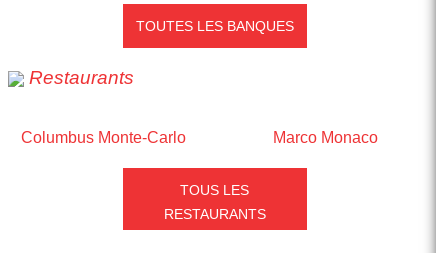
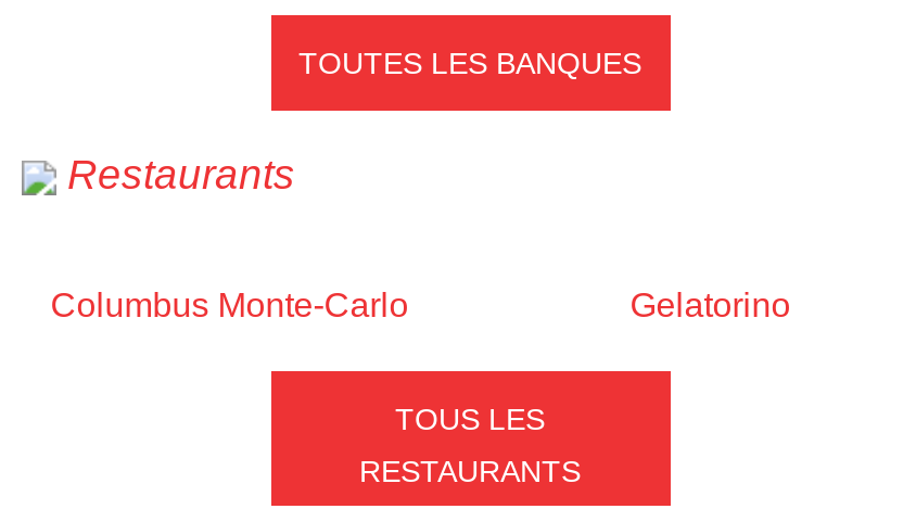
[273,129,378,146] Marco Monaco -> [630,287,791,324] Gelatorino

